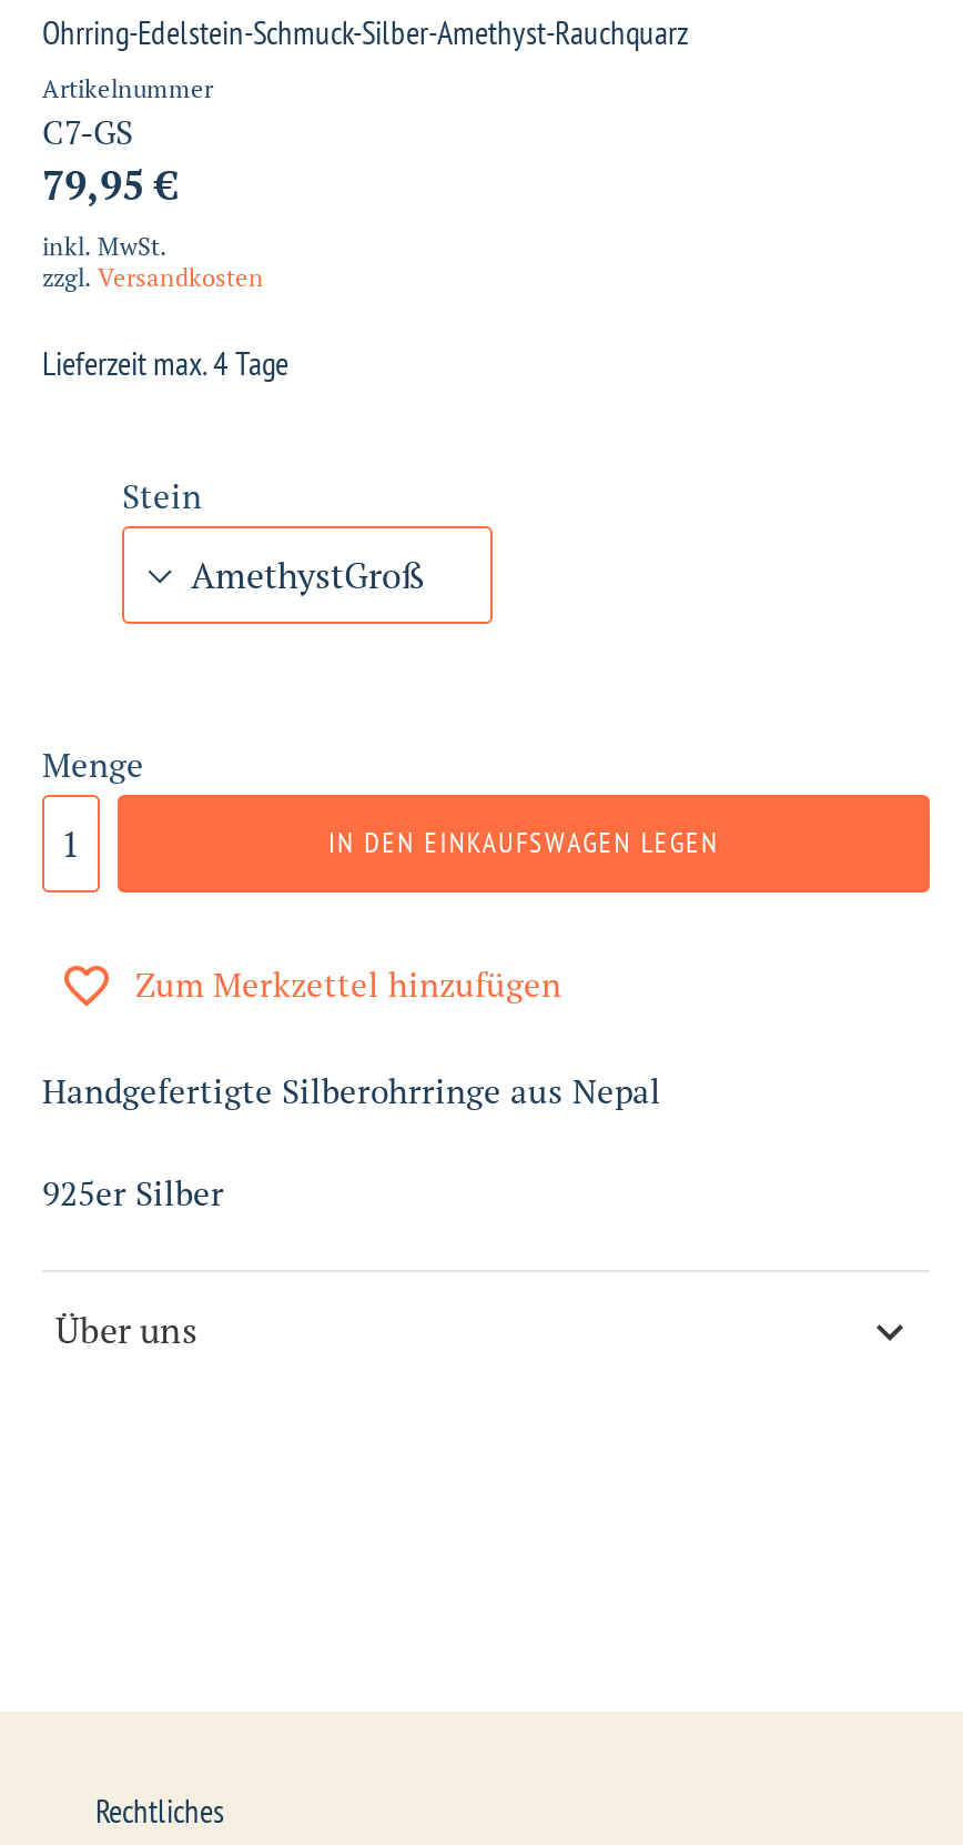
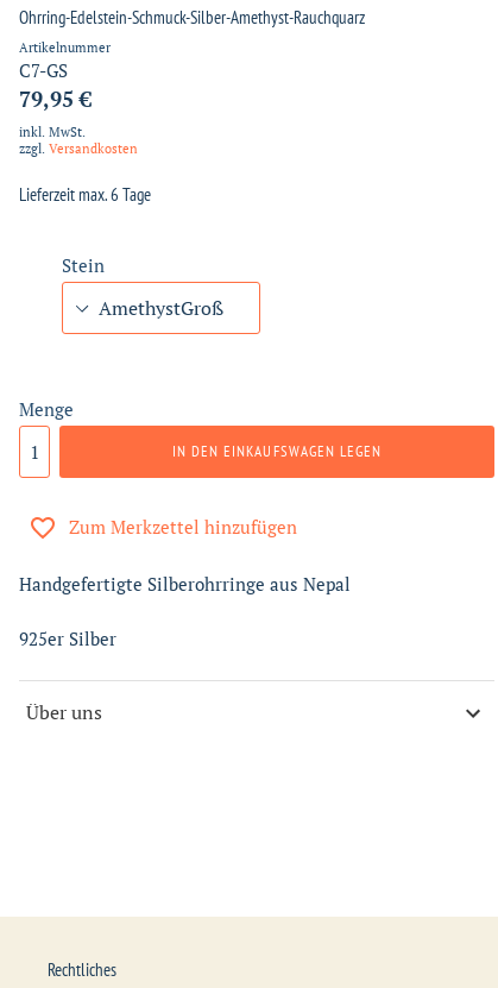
[42,341,288,384] Lieferzeit max. 4 Tage -> [19,183,151,205] Lieferzeit max. 6 Tage

